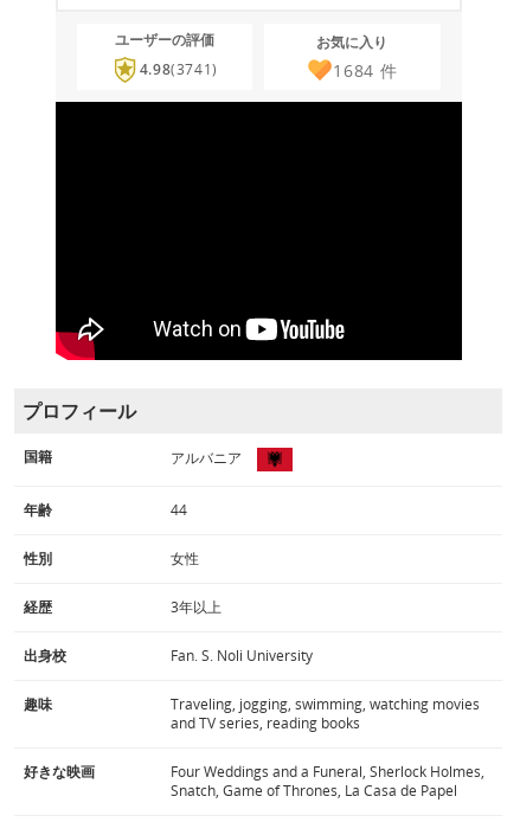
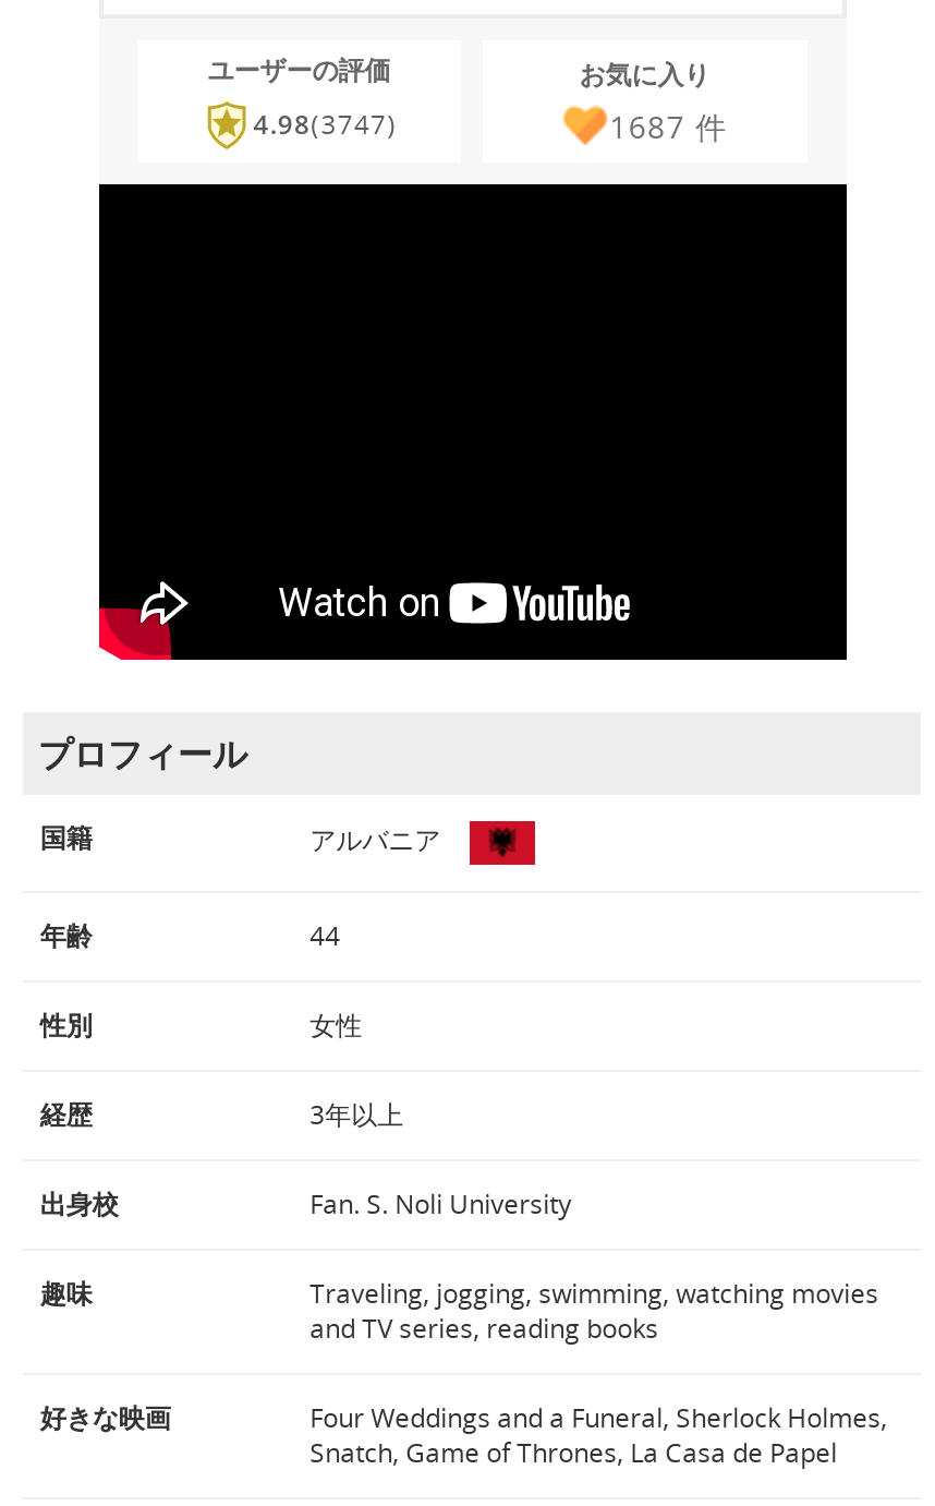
[139,59,218,79] 4.98(3741) -> [253,106,397,143] 4.98(3747)
[333,59,397,81] 1684件 -> [609,105,728,146] 1687件

